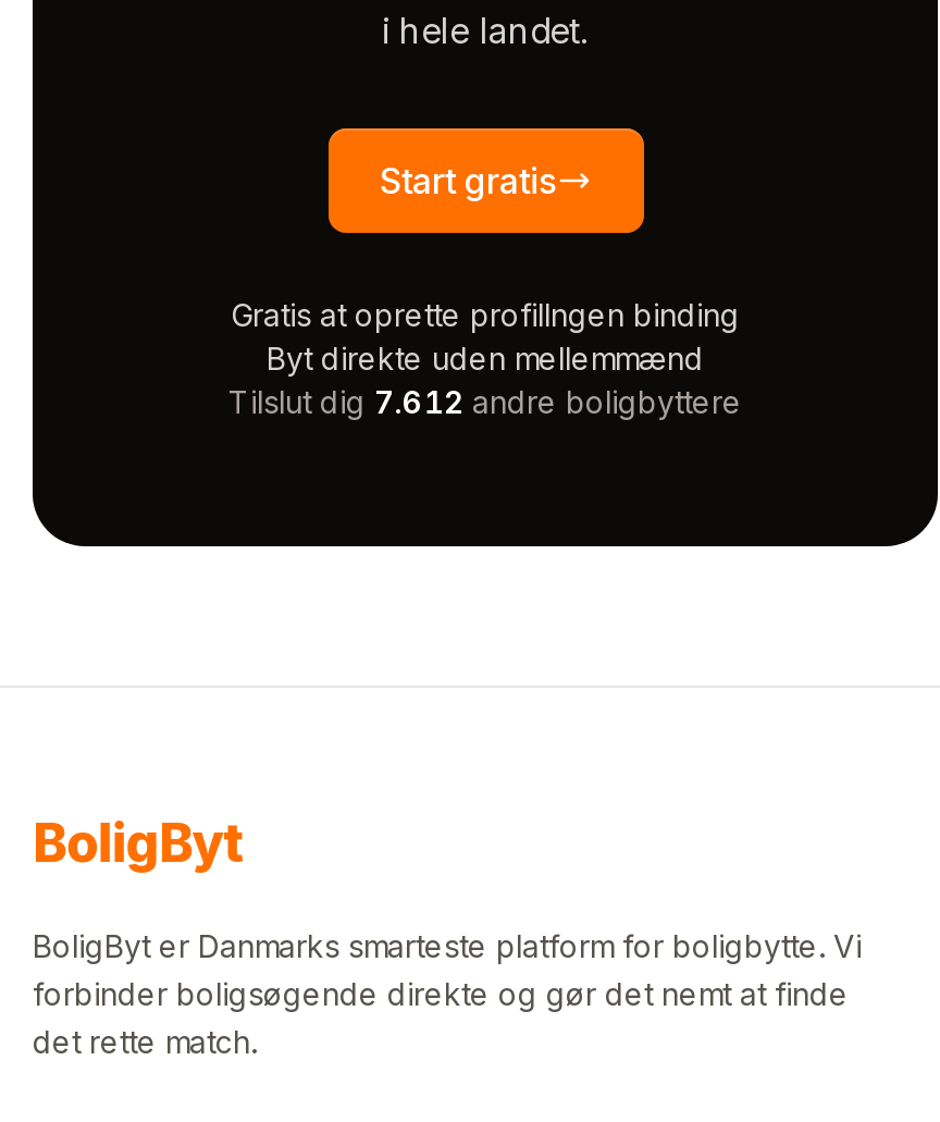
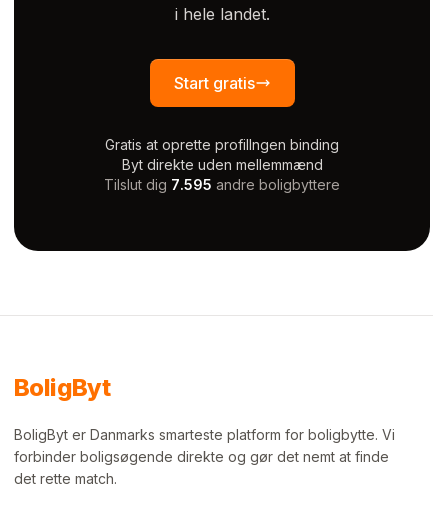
[228,383,742,420] Tilslut dig 7.612 andre boligbyttere -> [104,176,340,193] Tilslut dig 7.595 andre boligbyttere

